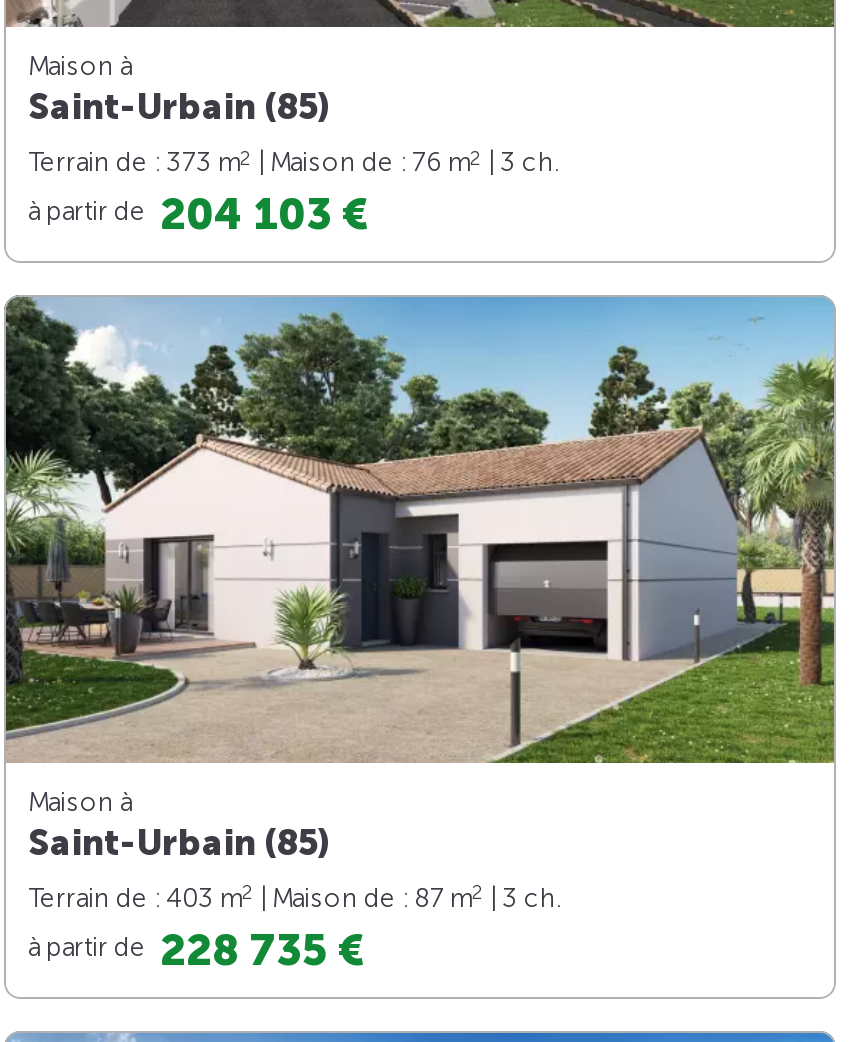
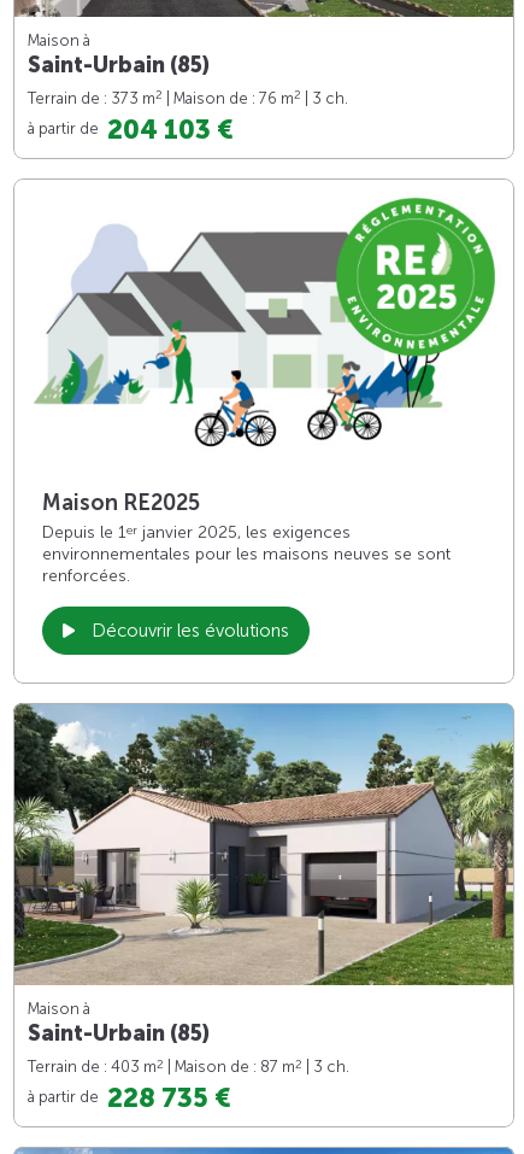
none -> [14,180,513,642] [image] | Maison RE2025 | Depuis le 1er janvier 2025, les exigences | environnementales pour les maisons neuves se sont | renforcées. | Découvrir les évolutions

